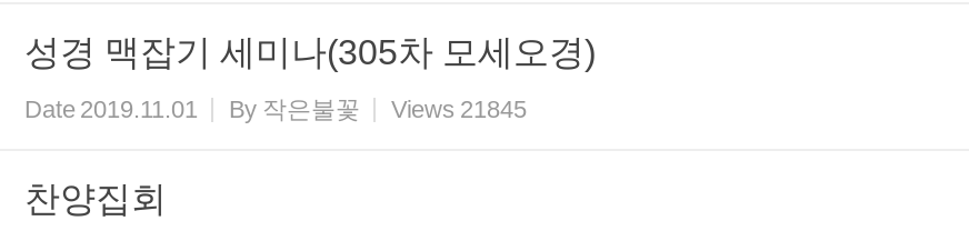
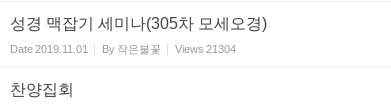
[24,96,527,122] Date 2019.11.01 By 작은불꽃 Views 21845 -> [10,43,236,55] Date 2019.11.01 By 작은불꽃 Views 21304

